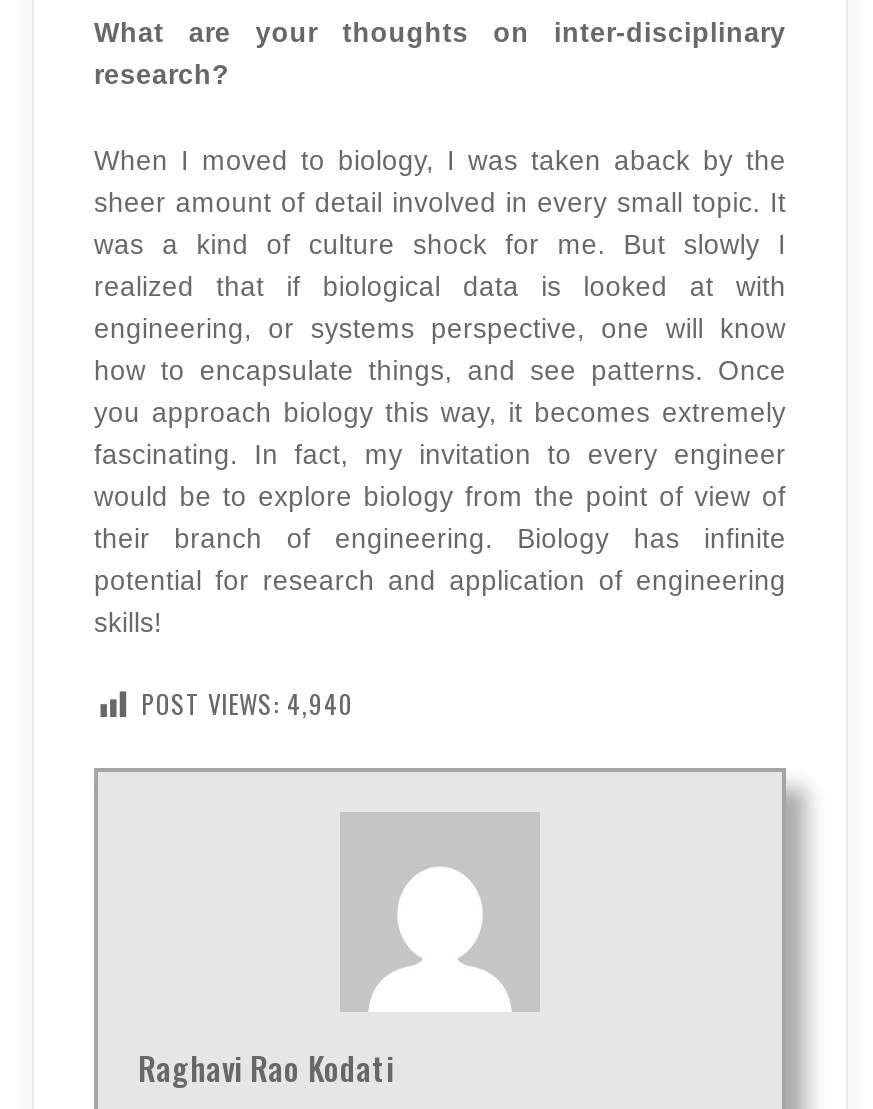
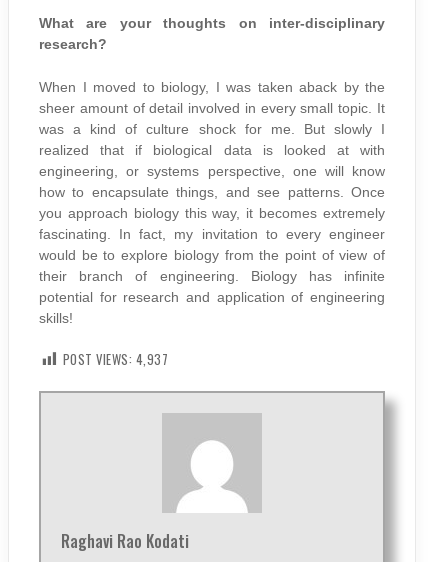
[141,686,354,724] POST VIEWS: 4,940 -> [62,350,168,369] POST VIEWS: 4,937

